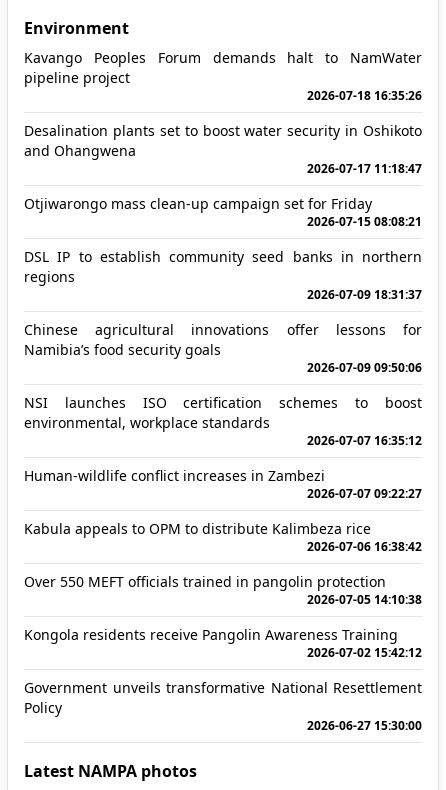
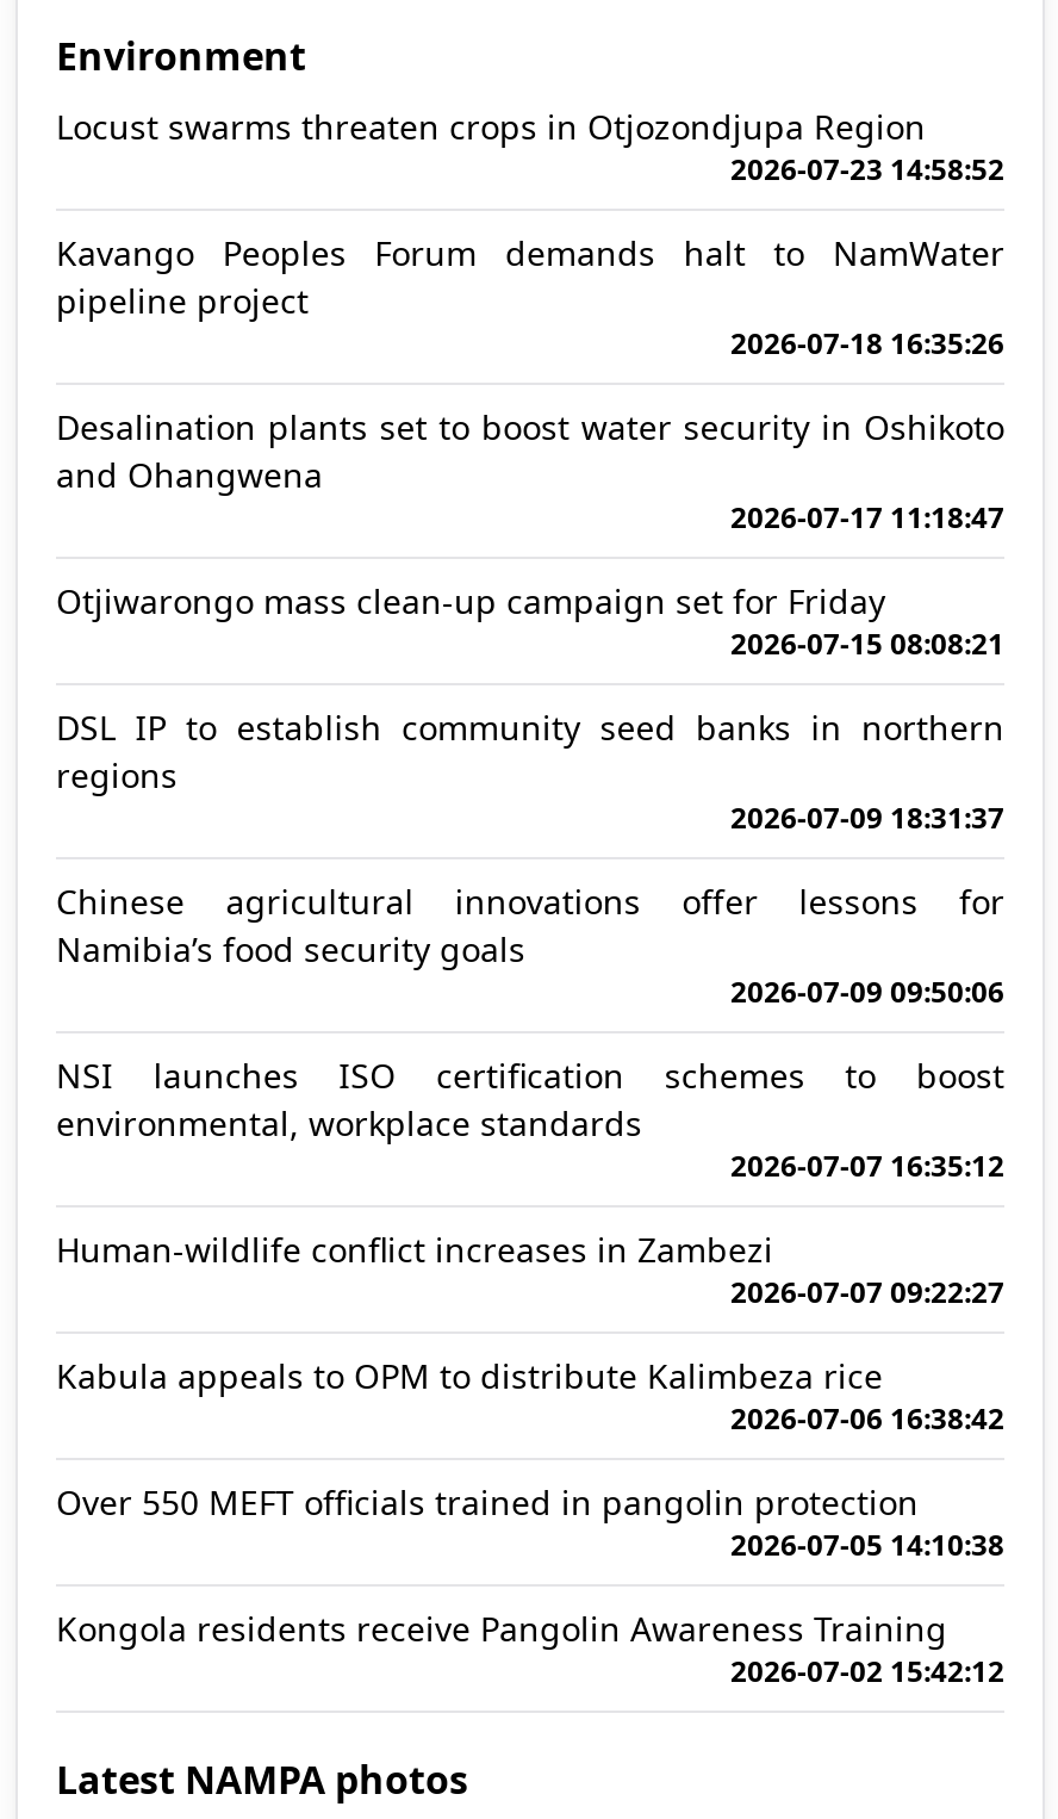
none -> [56,103,1004,188] Locust swarms threaten crops in Otjozondjupa Region | 2026-07-23 14:58:52
moved [24,47,422,660] -> [56,229,1004,1690]: Kavango Peoples Forum demands halt to NamWater | pipeline project | 2026-07-18 16:35:26 | ... | Kongola residents receive Pangolin Awareness Training | 2026-07-02 15:42:12
[24,677,422,733] Government unveils transformative National Resettlement | Policy | 2026-06-27 15:30:00 -> none

